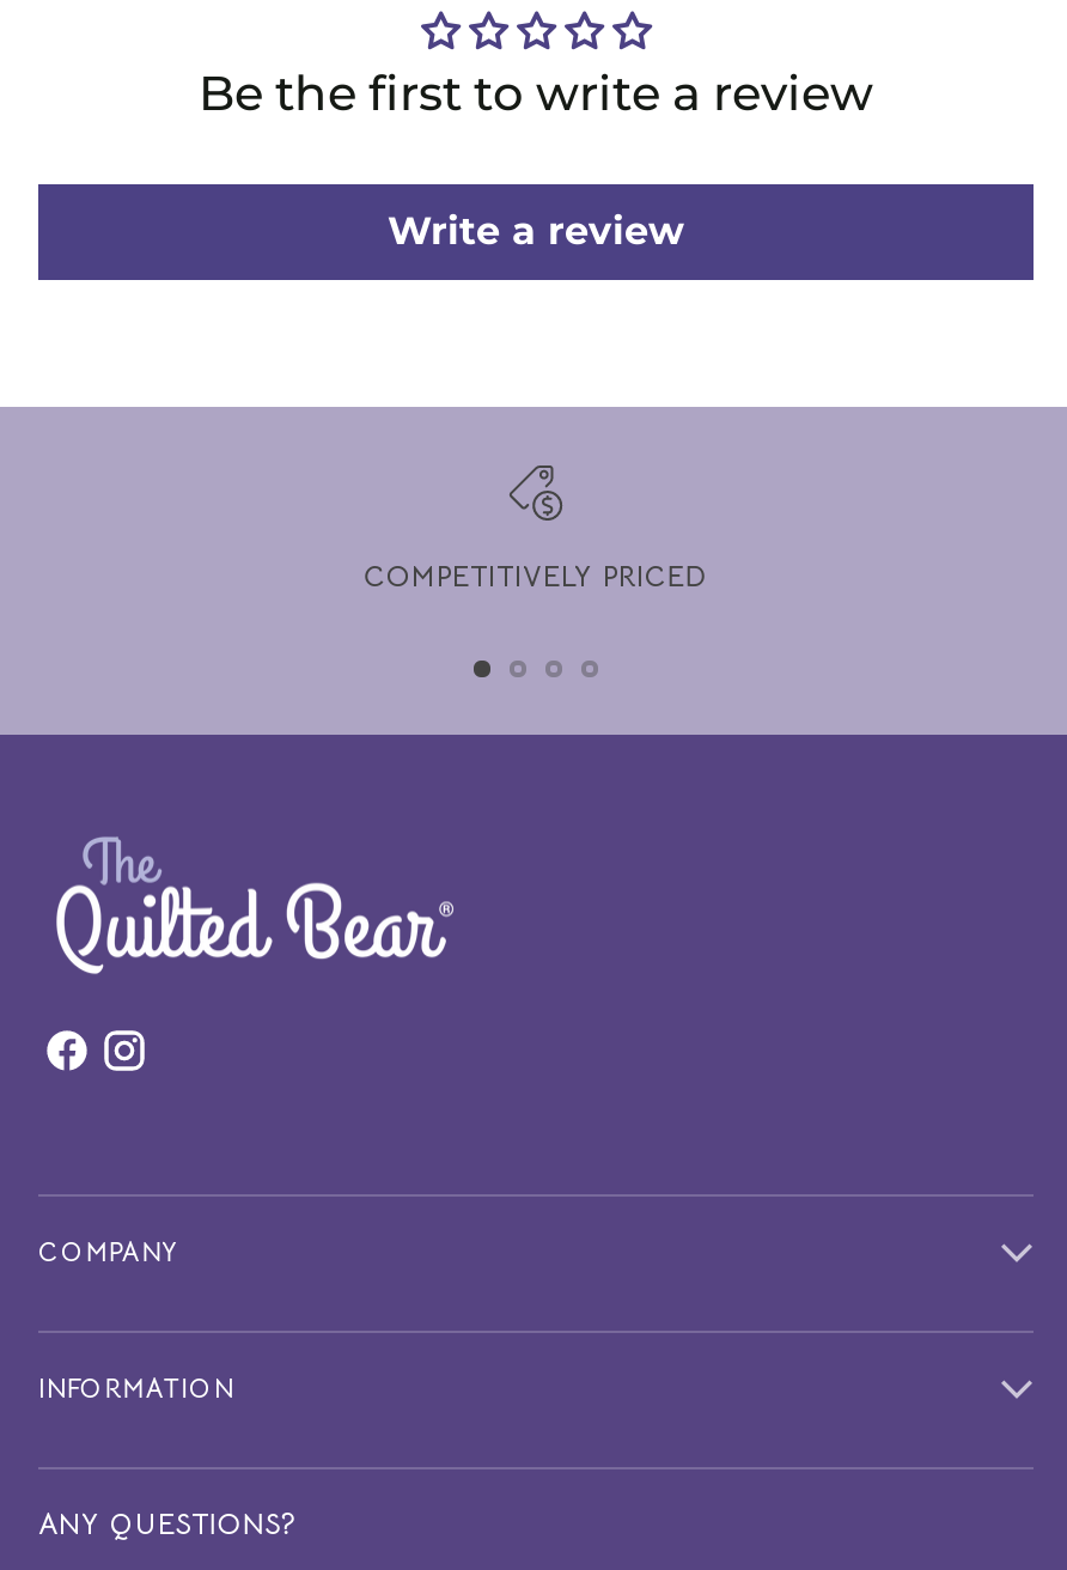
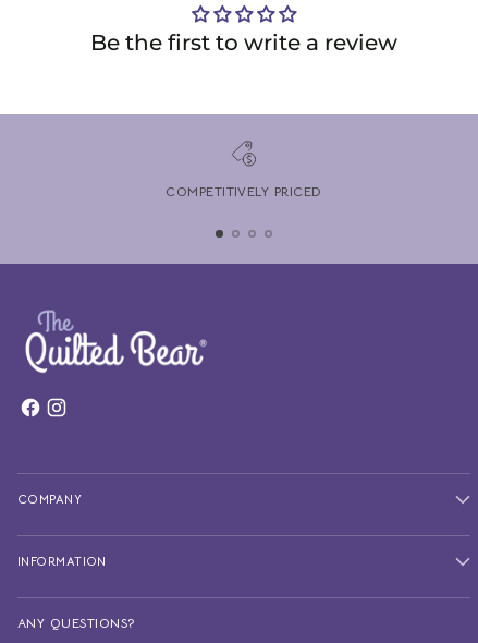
[388,208,684,254] Write a review -> none

